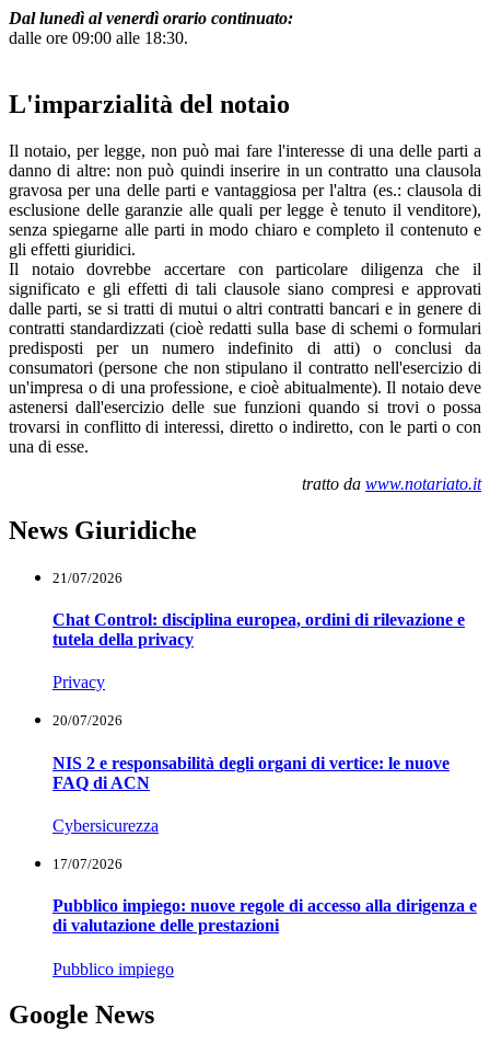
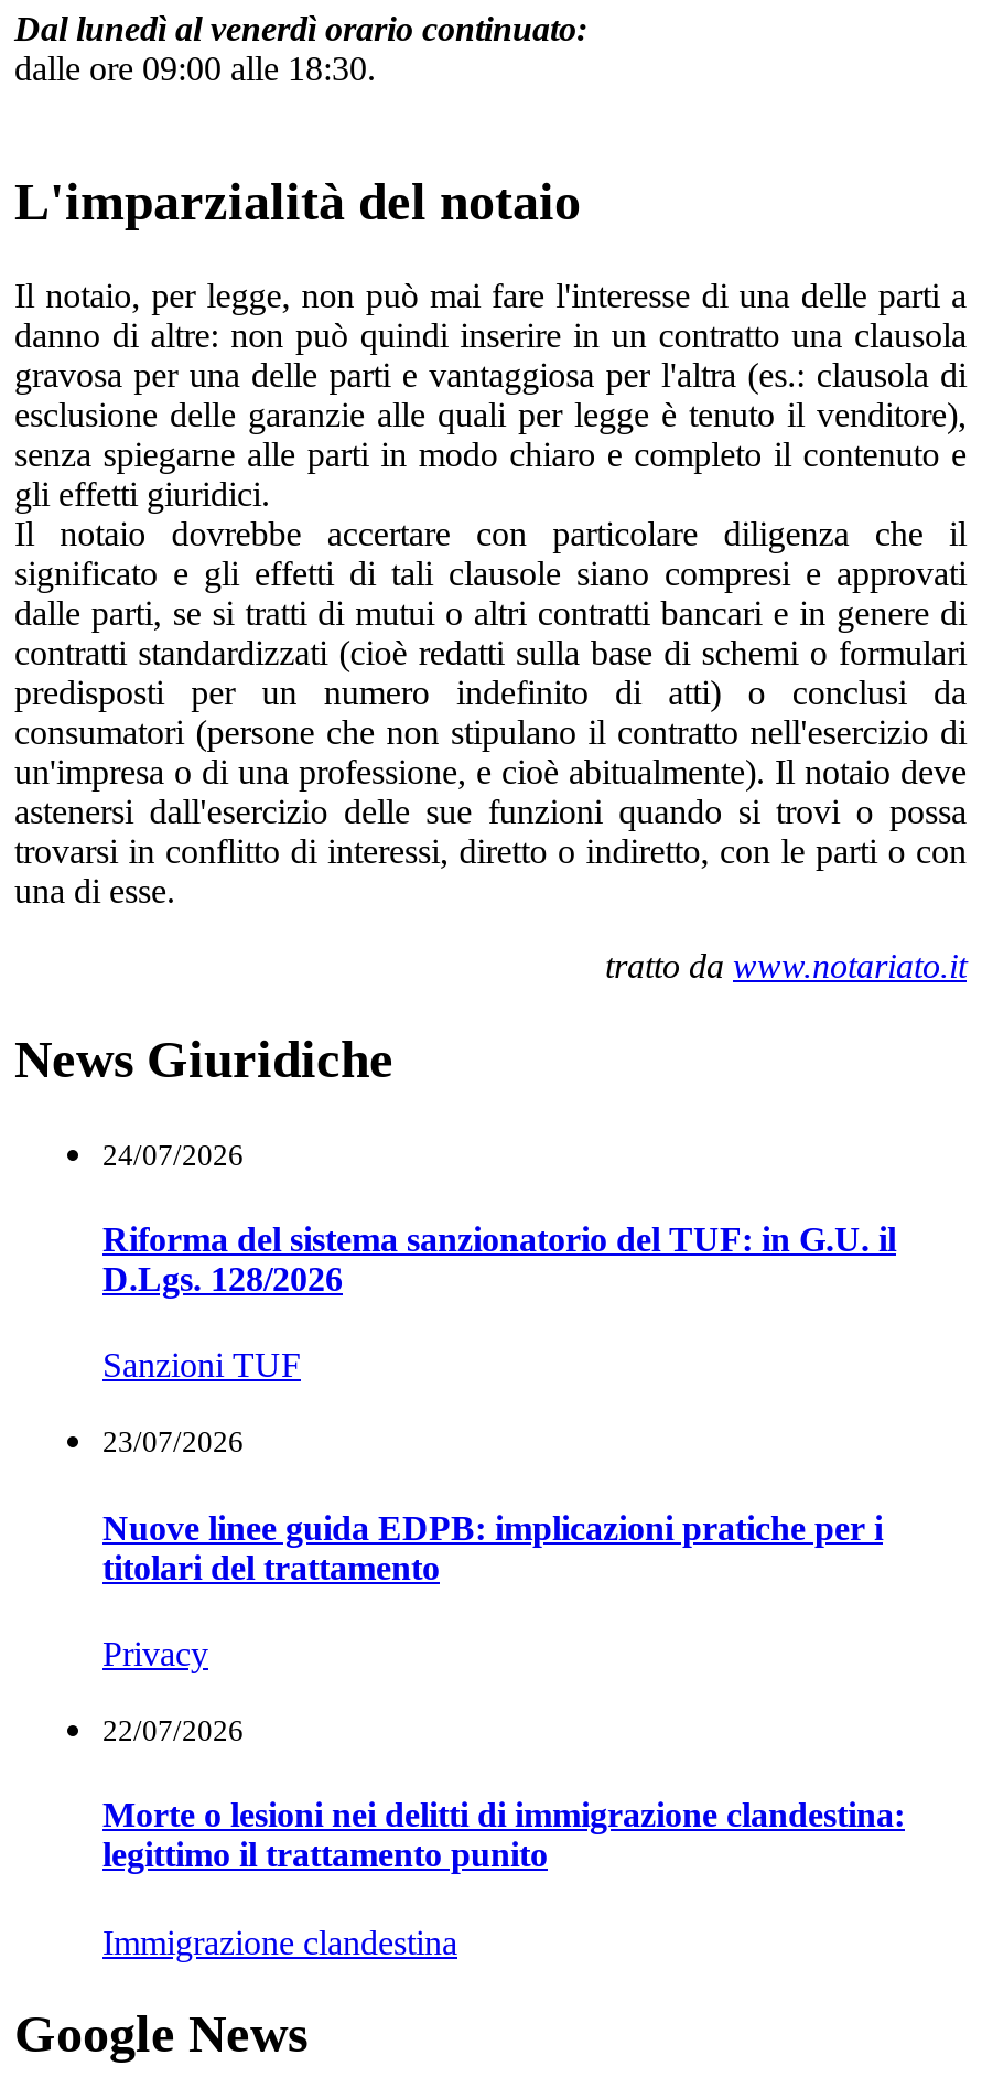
[52,570,465,649] 21/07/2026 | Chat Control: disciplina europea, ordini di rilevazione e | tutela della privacy -> [102,1139,896,1586] 24/07/2026 | Riforma del sistema sanzionatorio del TUF: in G.U. il | D.Lgs. 128/2026 | Sanzioni TUF | 23/07/2026 | Nuove linee guida EDPB: implicazioni pratiche per i | titolari del trattamento
moved [52,673,105,692] -> [102,1635,208,1672]: Privacy
[52,713,477,978] 20/07/2026 | NIS 2 e responsabilità degli organi di vertice: le nuove | FAQ di ACN | Cybersicurezza | 17/07/2026 | Pubblico impiego: nuove regole di accesso alla dirigenza e | di valutazione delle prestazioni | Pubblico impiego -> [102,1714,905,1960] 22/07/2026 | Morte o lesioni nei delitti di immigrazione clandestina: | legittimo il trattamento punito | Immigrazione clandestina

